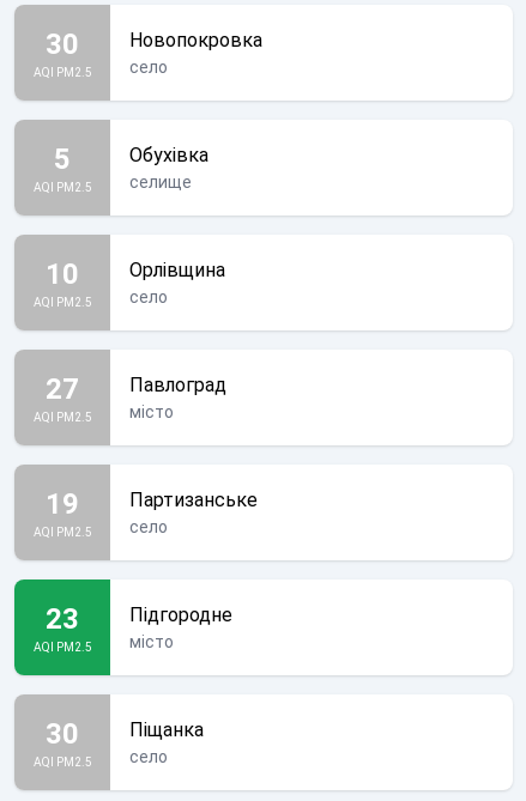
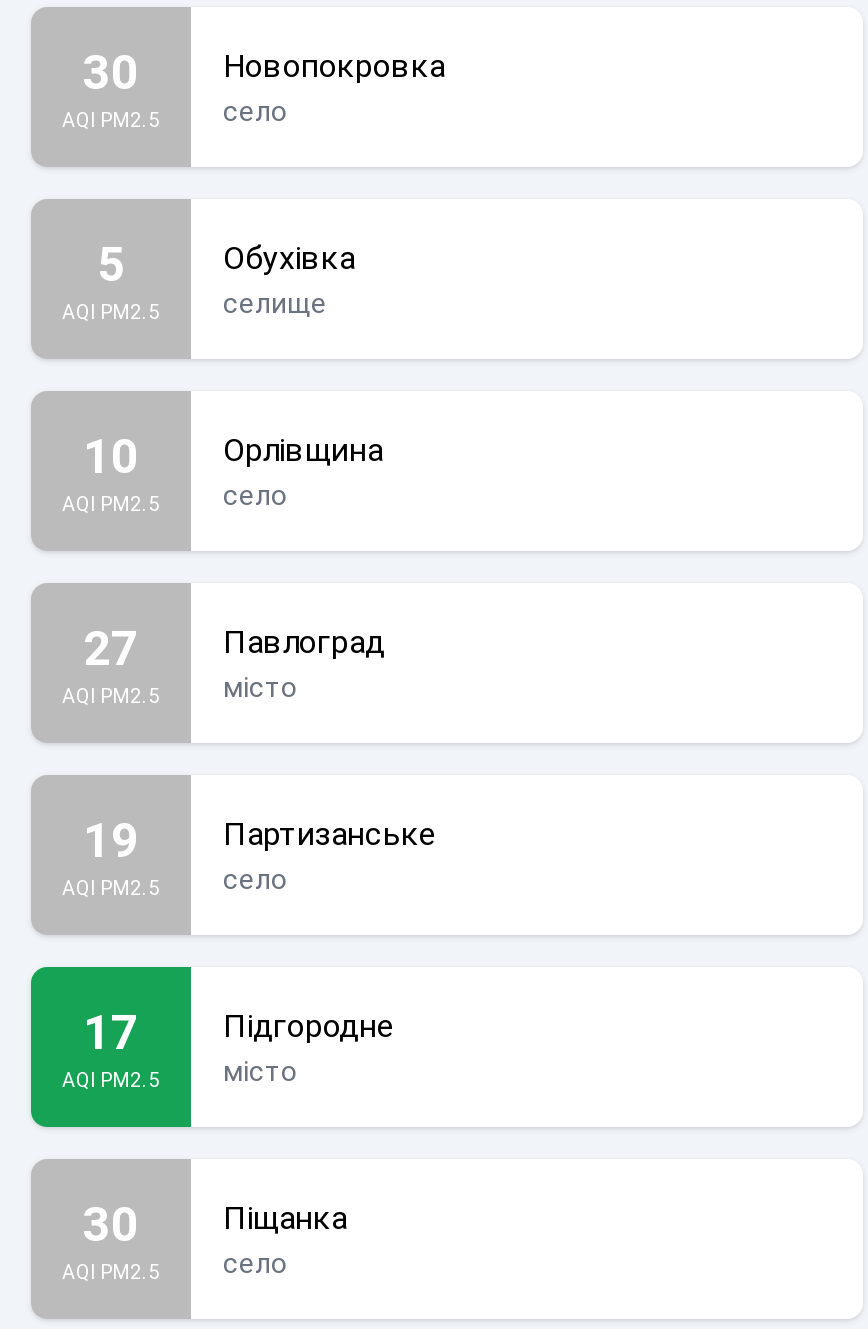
[46,602,79,635] 23 -> [83,1004,139,1060] 17

